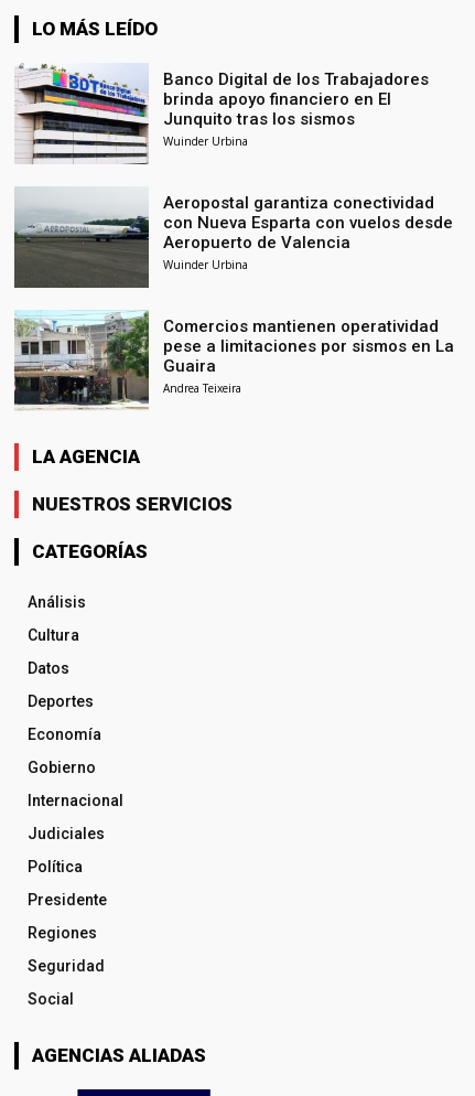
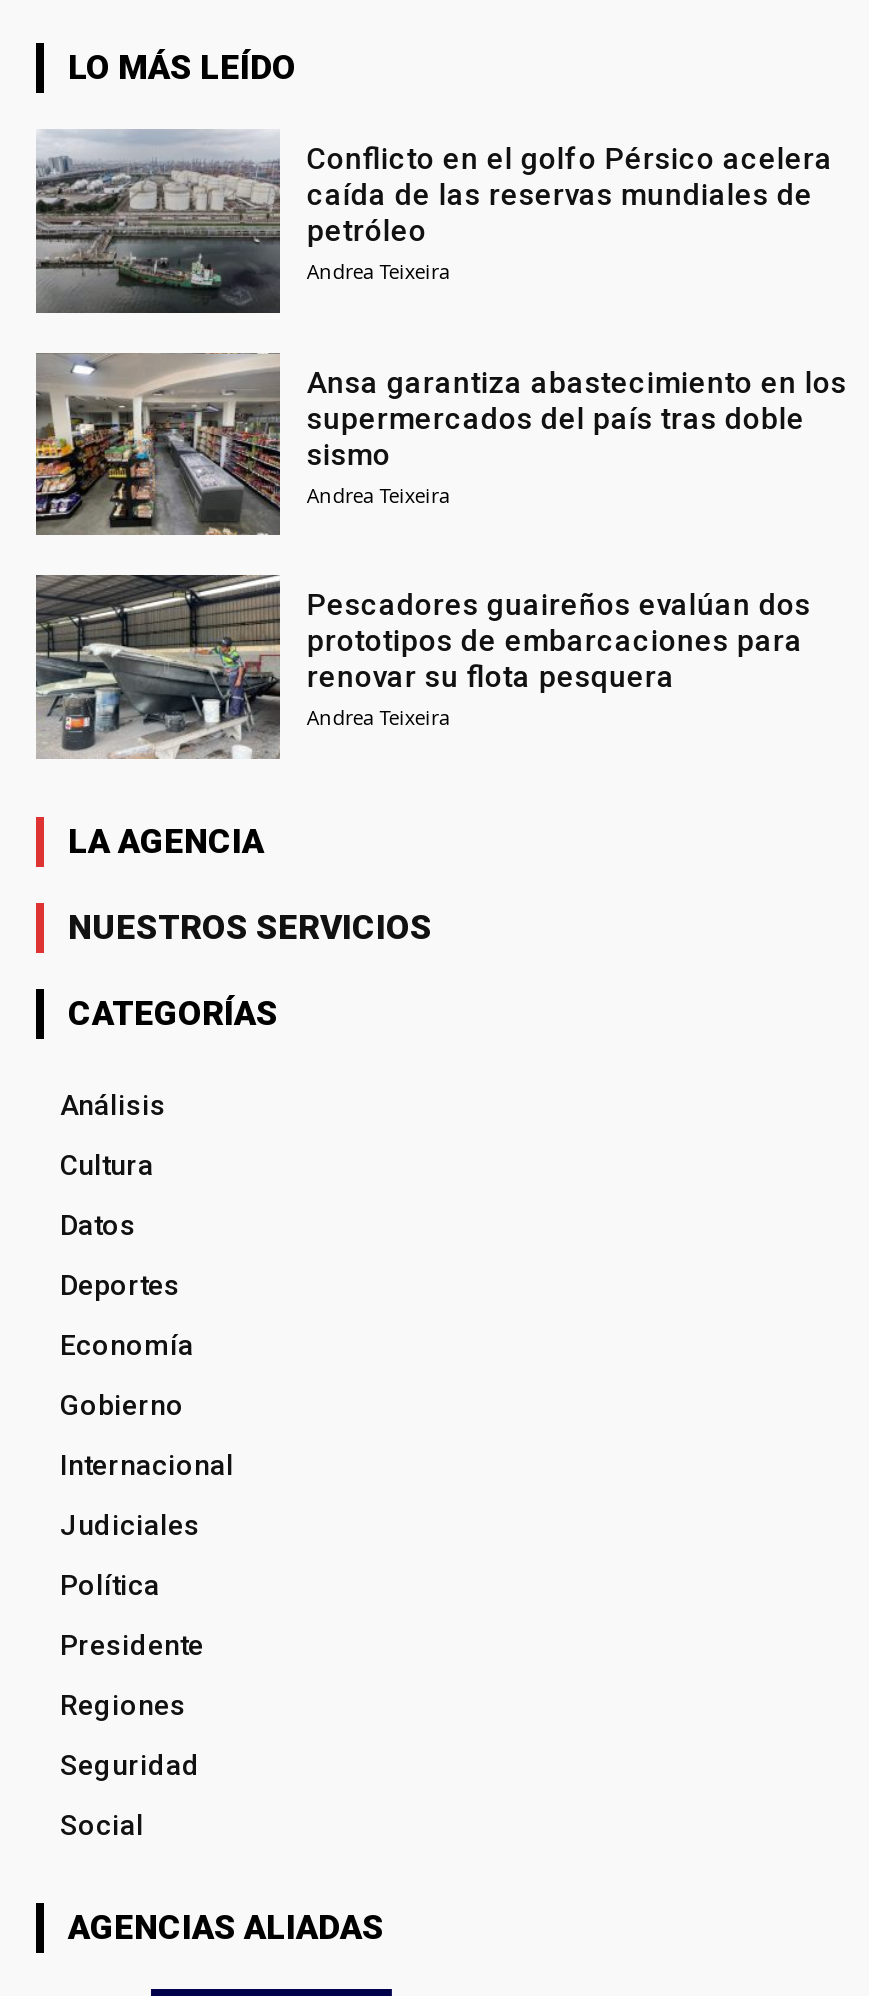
[14,64,429,165] [image] | Banco Digital de los Trabajadores | brinda apoyo financiero en El | Junquito tras los sismos | Wuinder Urbina -> [34,128,833,316] [image] | Conflicto en el golfo Pérsico acelera | caída de las reservas mundiales de | petróleo | Andrea Teixeira
[13,187,453,288] [image] | Aeropostal garantiza conectividad | con Nueva Esparta con vuelos desde | Aeropuerto de Valencia | Wuinder Urbina -> [34,352,847,536] [image] | Ansa garantiza abastecimiento en los | supermercados del país tras doble | sismo | Andrea Teixeira
[14,309,455,410] [image] | Comercios mantienen operatividad | pese a limitaciones por sismos en La | Guaira -> [34,572,811,760] [image] | Pescadores guaireños evalúan dos | prototipos de embarcaciones para | renovar su flota pesquera

